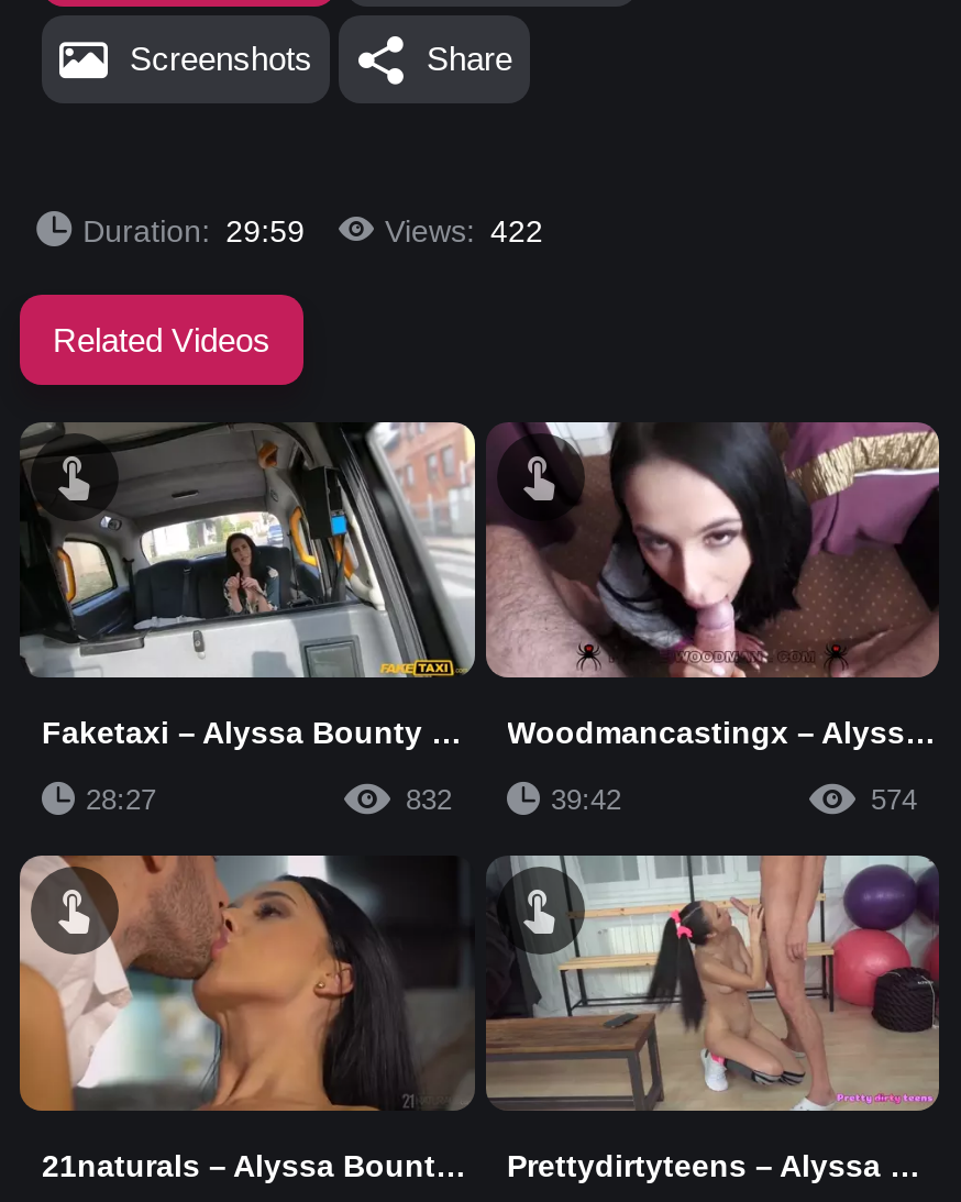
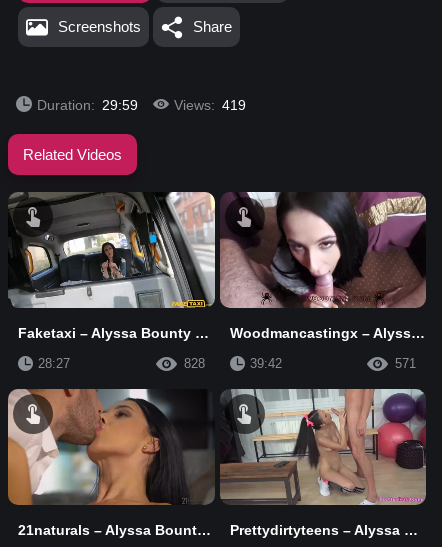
[385,212,543,248] Views: 422 -> [174,97,246,113] Views: 419
[406,783,452,816] 832 -> [183,356,204,371] 828
[871,783,917,816] 574 -> [395,356,416,371] 571

